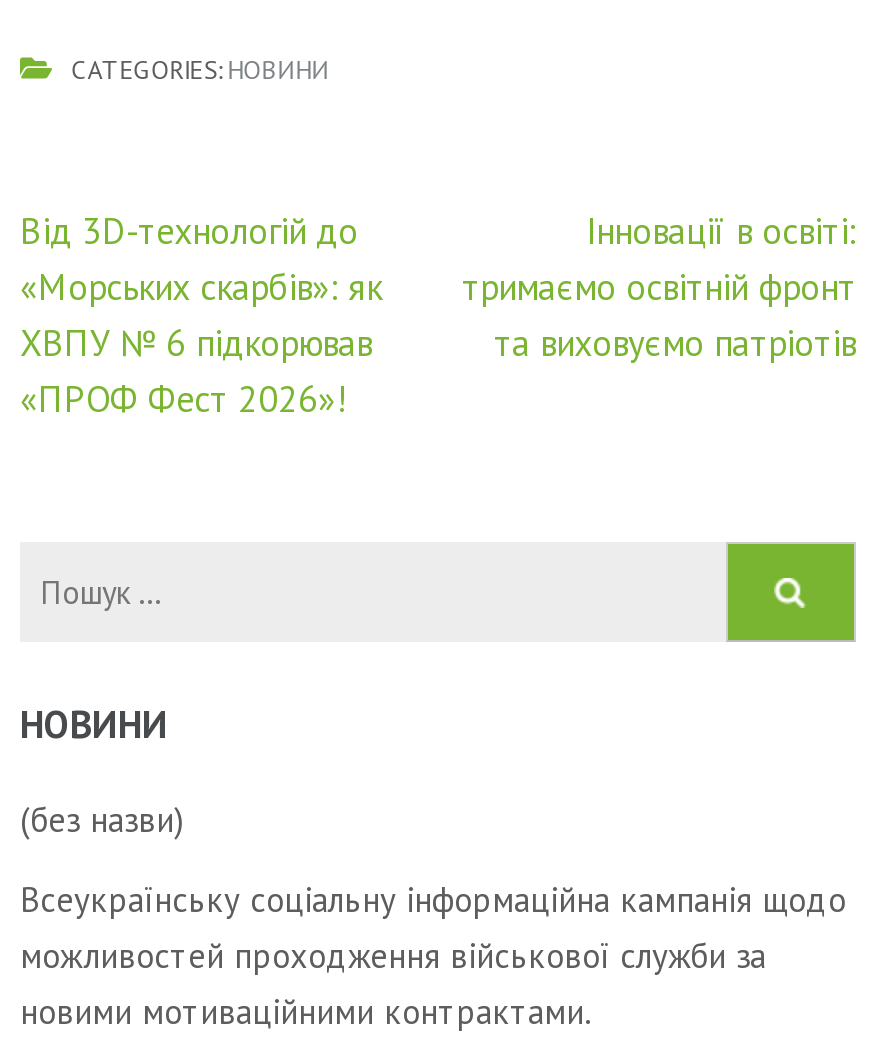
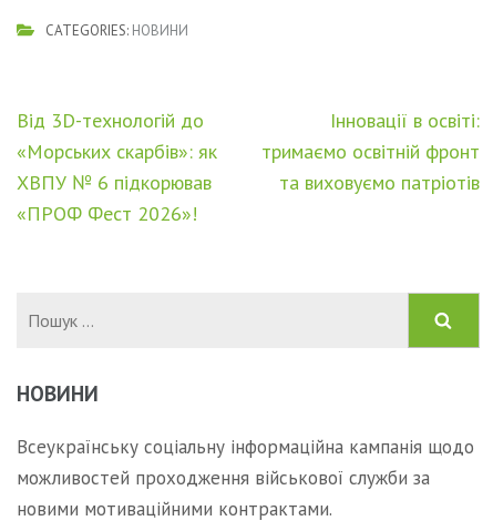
[20,798,184,842] (без назви) -> none

